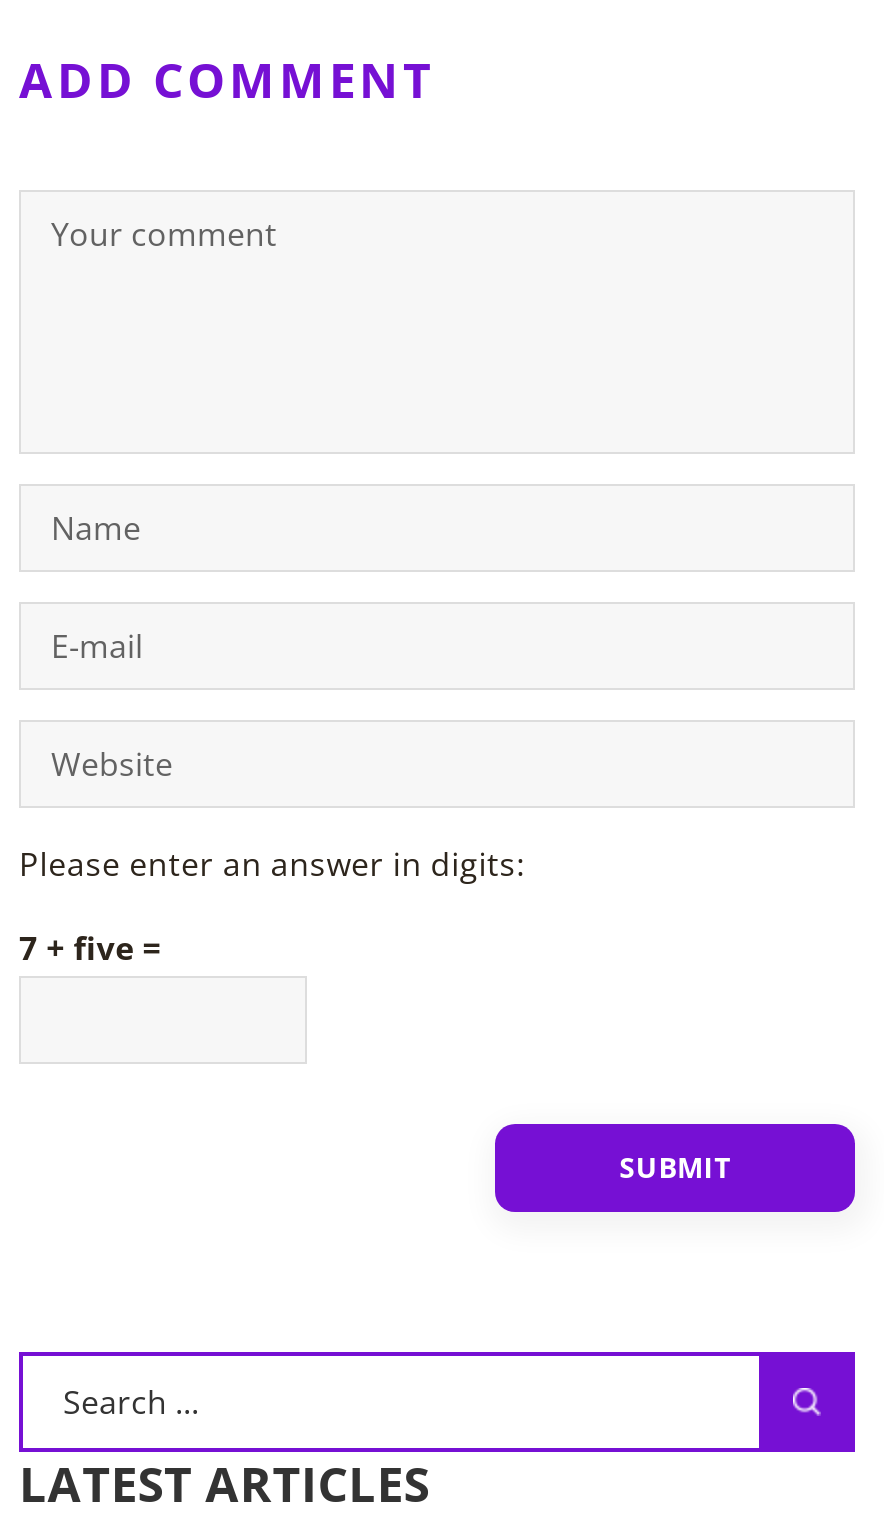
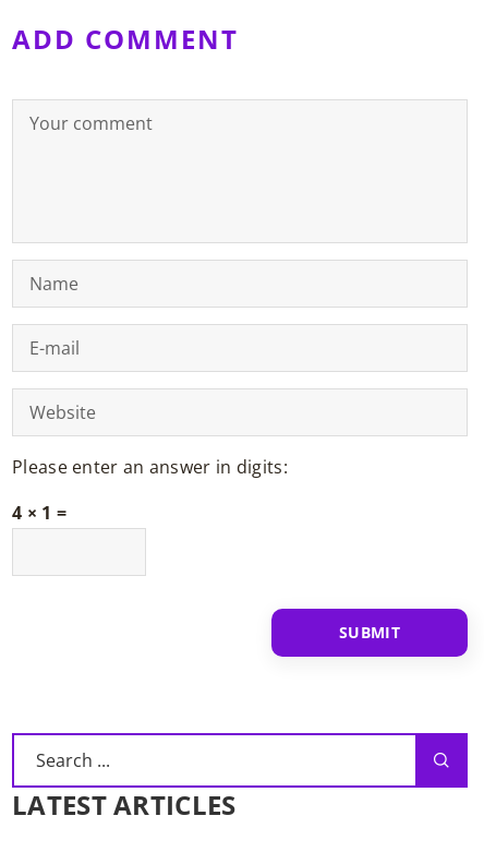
[19,926,161,970] 7 + five = -> [12,501,67,525] 4 × 1 =

